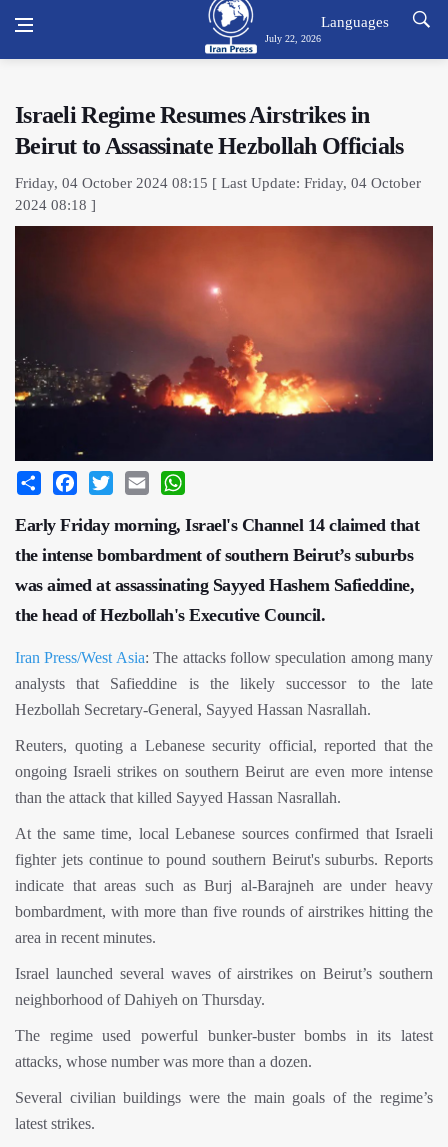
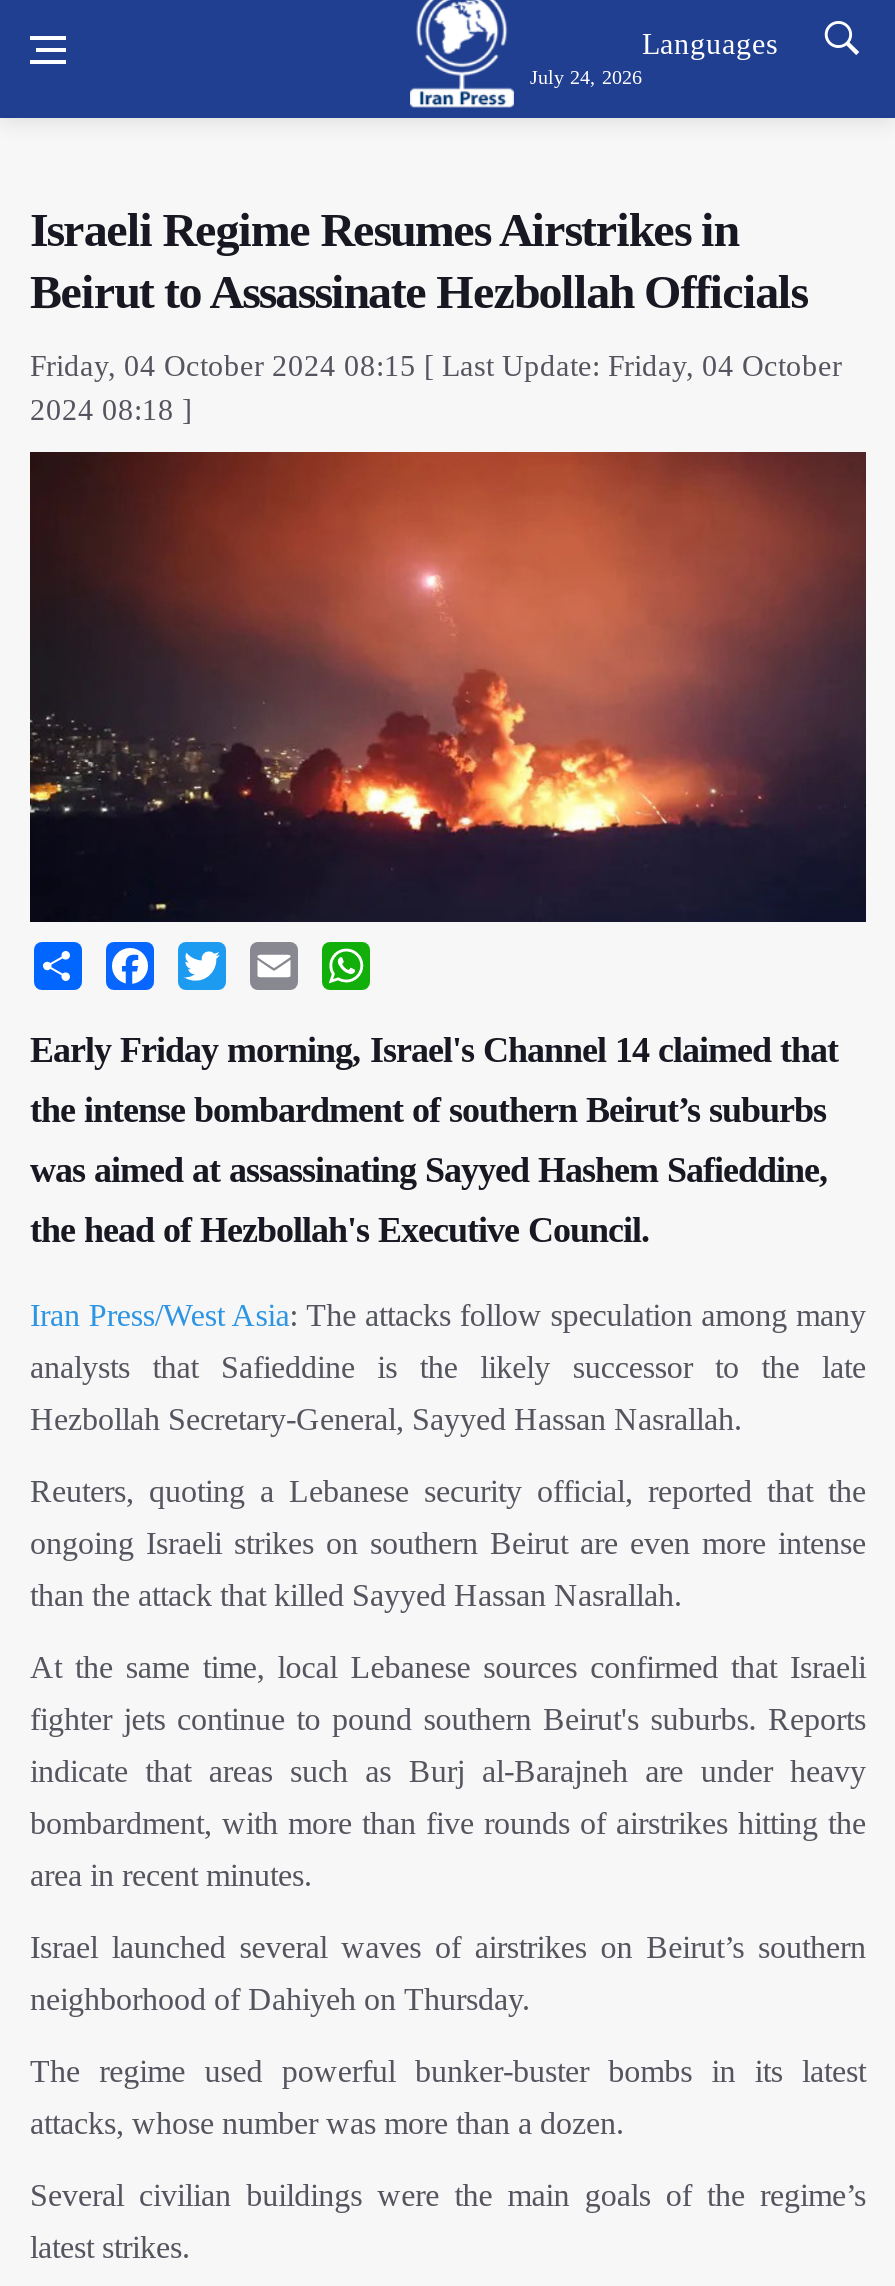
[265,33,321,44] July 22, 2026 -> [530,66,642,88] July 24, 2026

